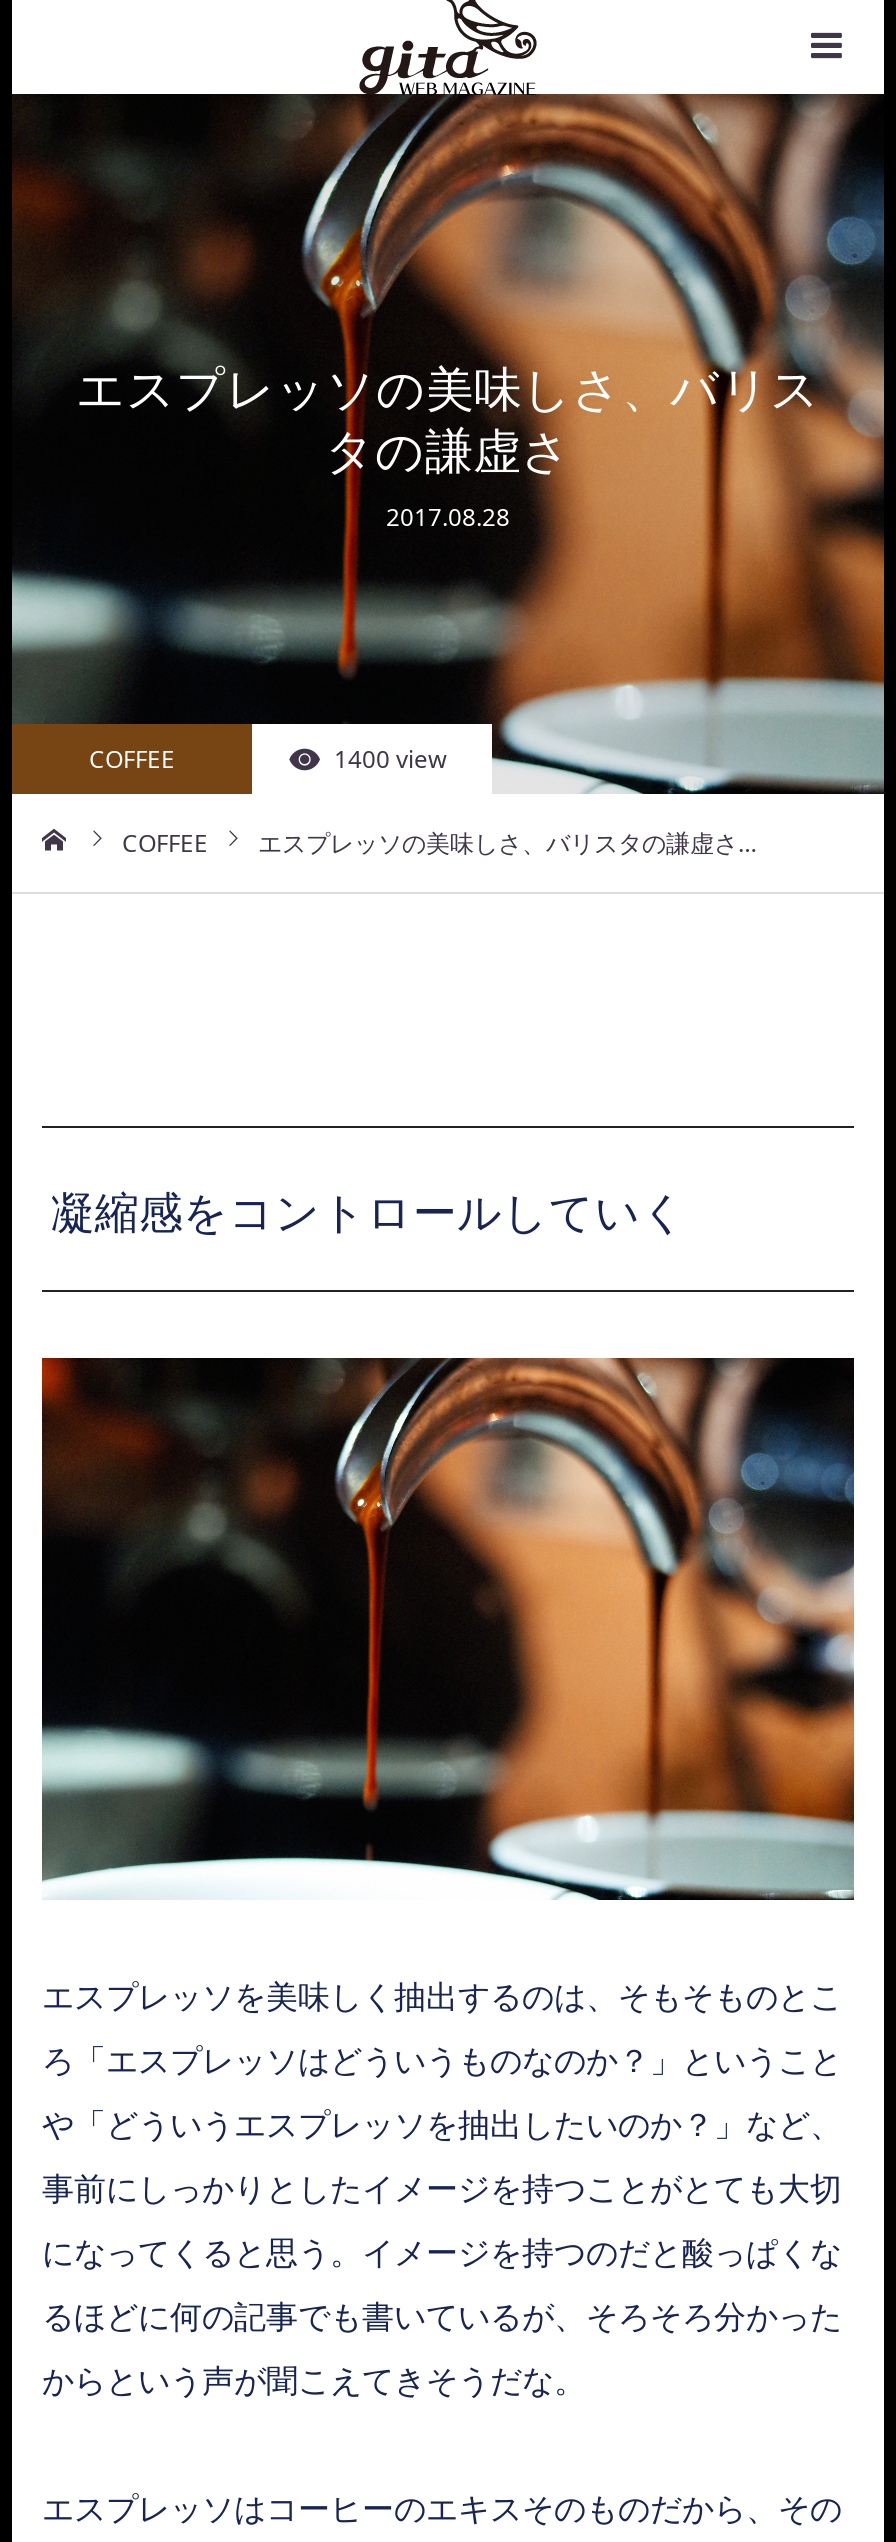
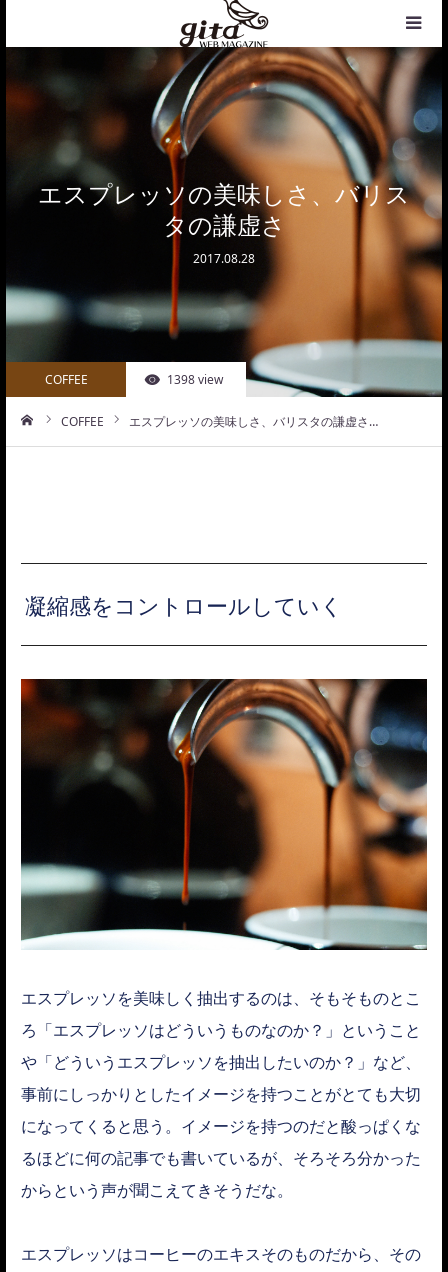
[334,742,446,776] 1400 view -> [167,371,223,388] 1398 view

